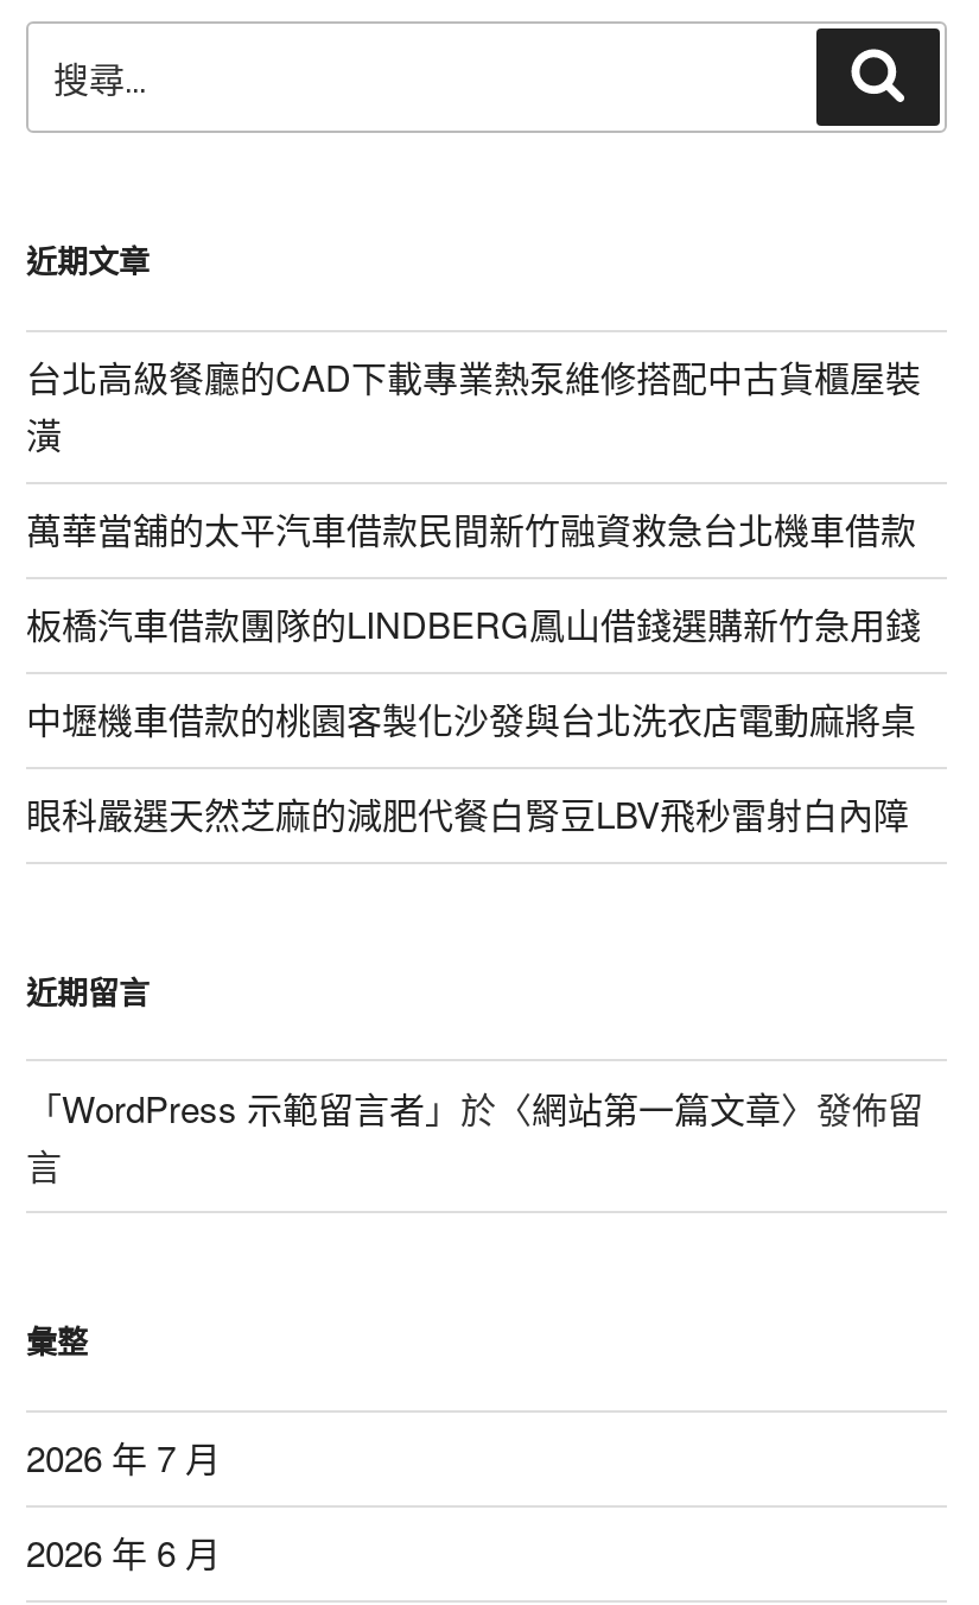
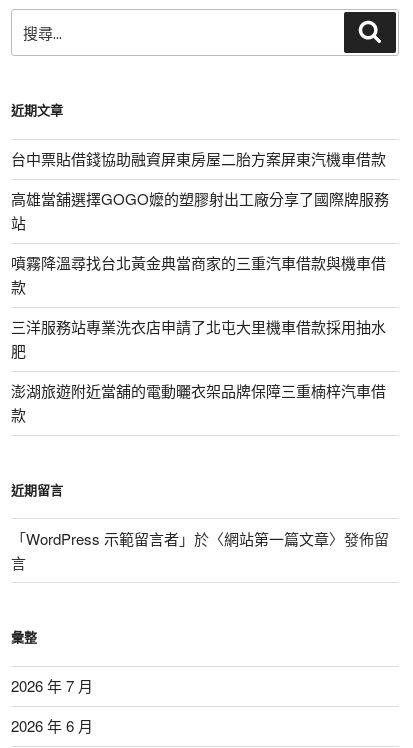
[26,352,921,459] 台北高級餐廳的CAD下載專業熱泵維修搭配中古貨櫃屋裝 | 潢 -> [11,148,386,169] 台中票貼借錢協助融資屏東房屋二胎方案屏東汽機車借款
[26,504,916,554] 萬華當舖的太平汽車借款民間新竹融資救急台北機車借款 -> [11,188,389,233] 高雄當舖選擇GOGO嬤的塑膠射出工廠分享了國際牌服務 | 站
[26,599,921,649] 板橋汽車借款團隊的LINDBERG鳳山借錢選購新竹急用錢 -> [11,252,386,297] 噴霧降溫尋找台北黃金典當商家的三重汽車借款與機車借 | 款
[26,694,916,744] 中壢機車借款的桃園客製化沙發與台北洗衣店電動麻將桌 -> [11,316,386,361] 三洋服務站專業洗衣店申請了北屯大里機車借款採用抽水 | 肥
[26,789,909,839] 眼科嚴選天然芝麻的減肥代餐白腎豆LBV飛秒雷射白內障 -> [11,380,386,425] 澎湖旅遊附近當舖的電動曬衣架品牌保障三重楠梓汽車借 | 款

